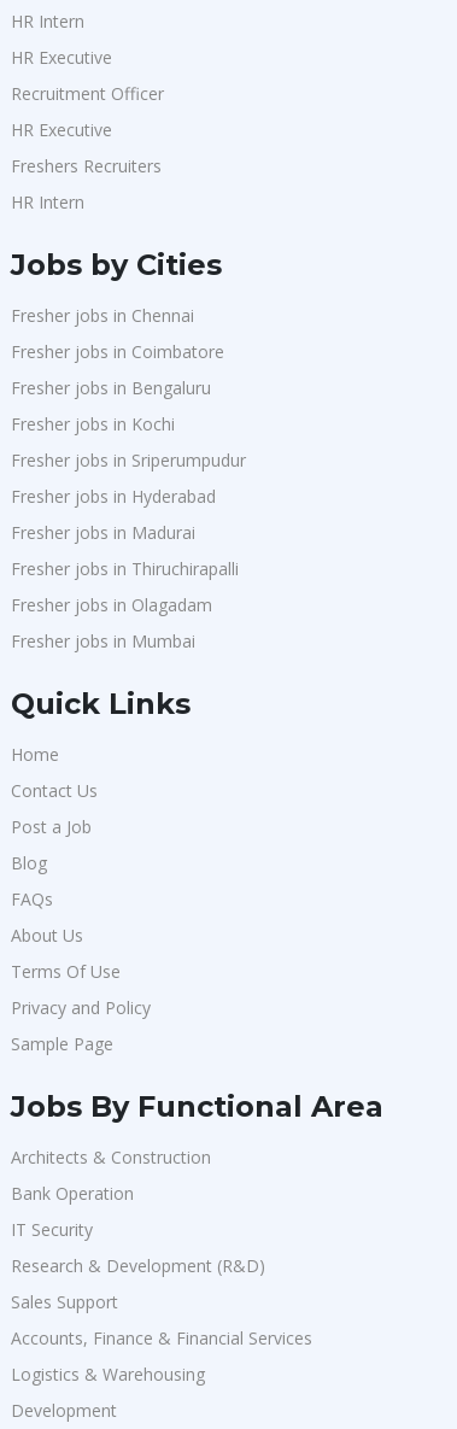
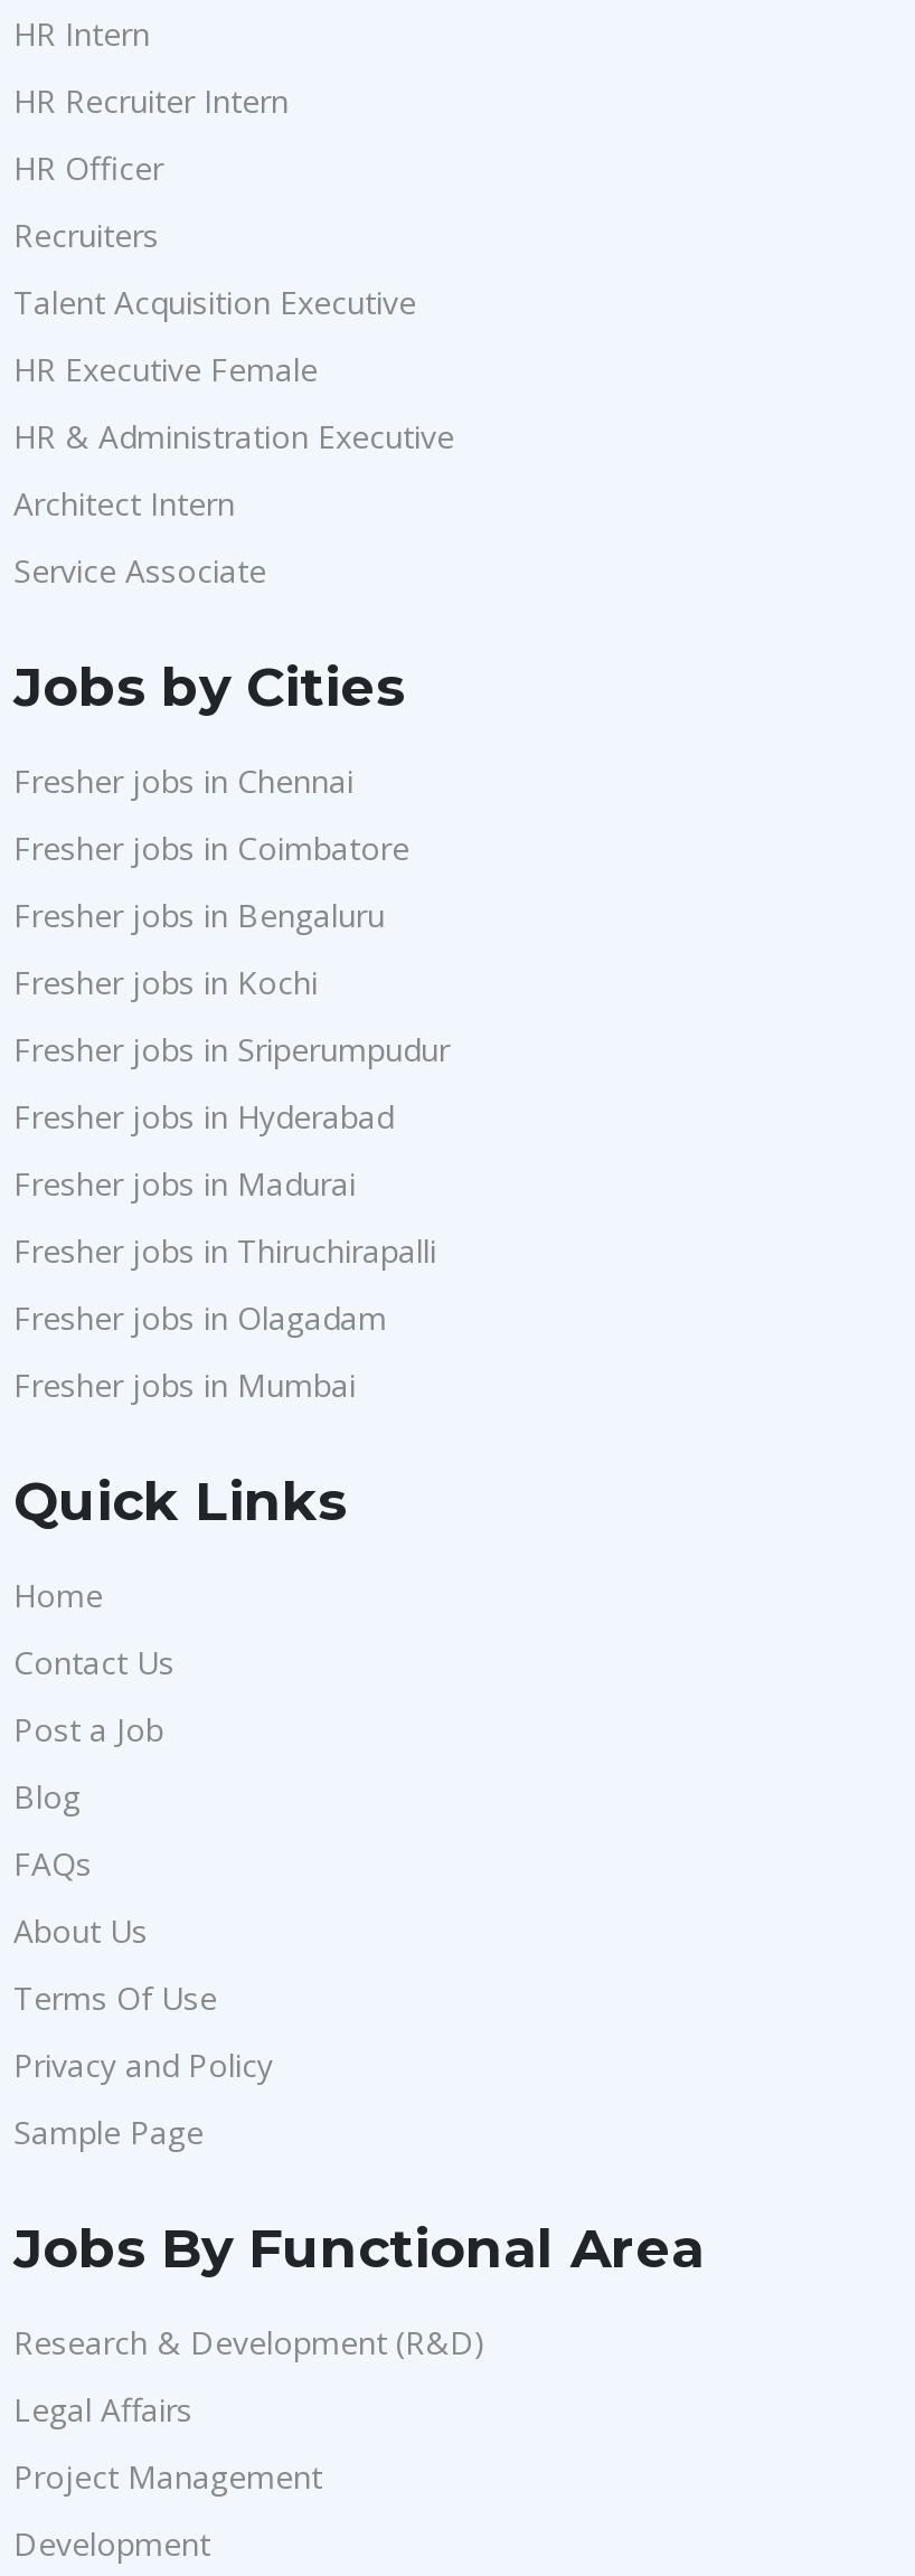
[11,46,164,213] HR Executive | Recruitment Officer | HR Executive | Freshers Recruiters | HR Intern -> [13,79,454,592] HR Recruiter Intern | HR Officer | Recruiters | Talent Acquisition Executive | HR Executive Female | HR & Administration Executive | Architect Intern | Service Associate
moved [11,247,383,1124] -> [13,654,705,2281]: Jobs by Cities | Fresher jobs in Chennai | Fresher jobs in Coimbatore | ... | Sample Page | Jobs By Functional Area
[11,1146,211,1241] Architects & Construction | Bank Operation | IT Security -> none
[11,1290,312,1386] Sales Support | Accounts, Finance & Financial Services | Logistics & Warehousing -> [13,2388,322,2498] Legal Affairs | Project Management

